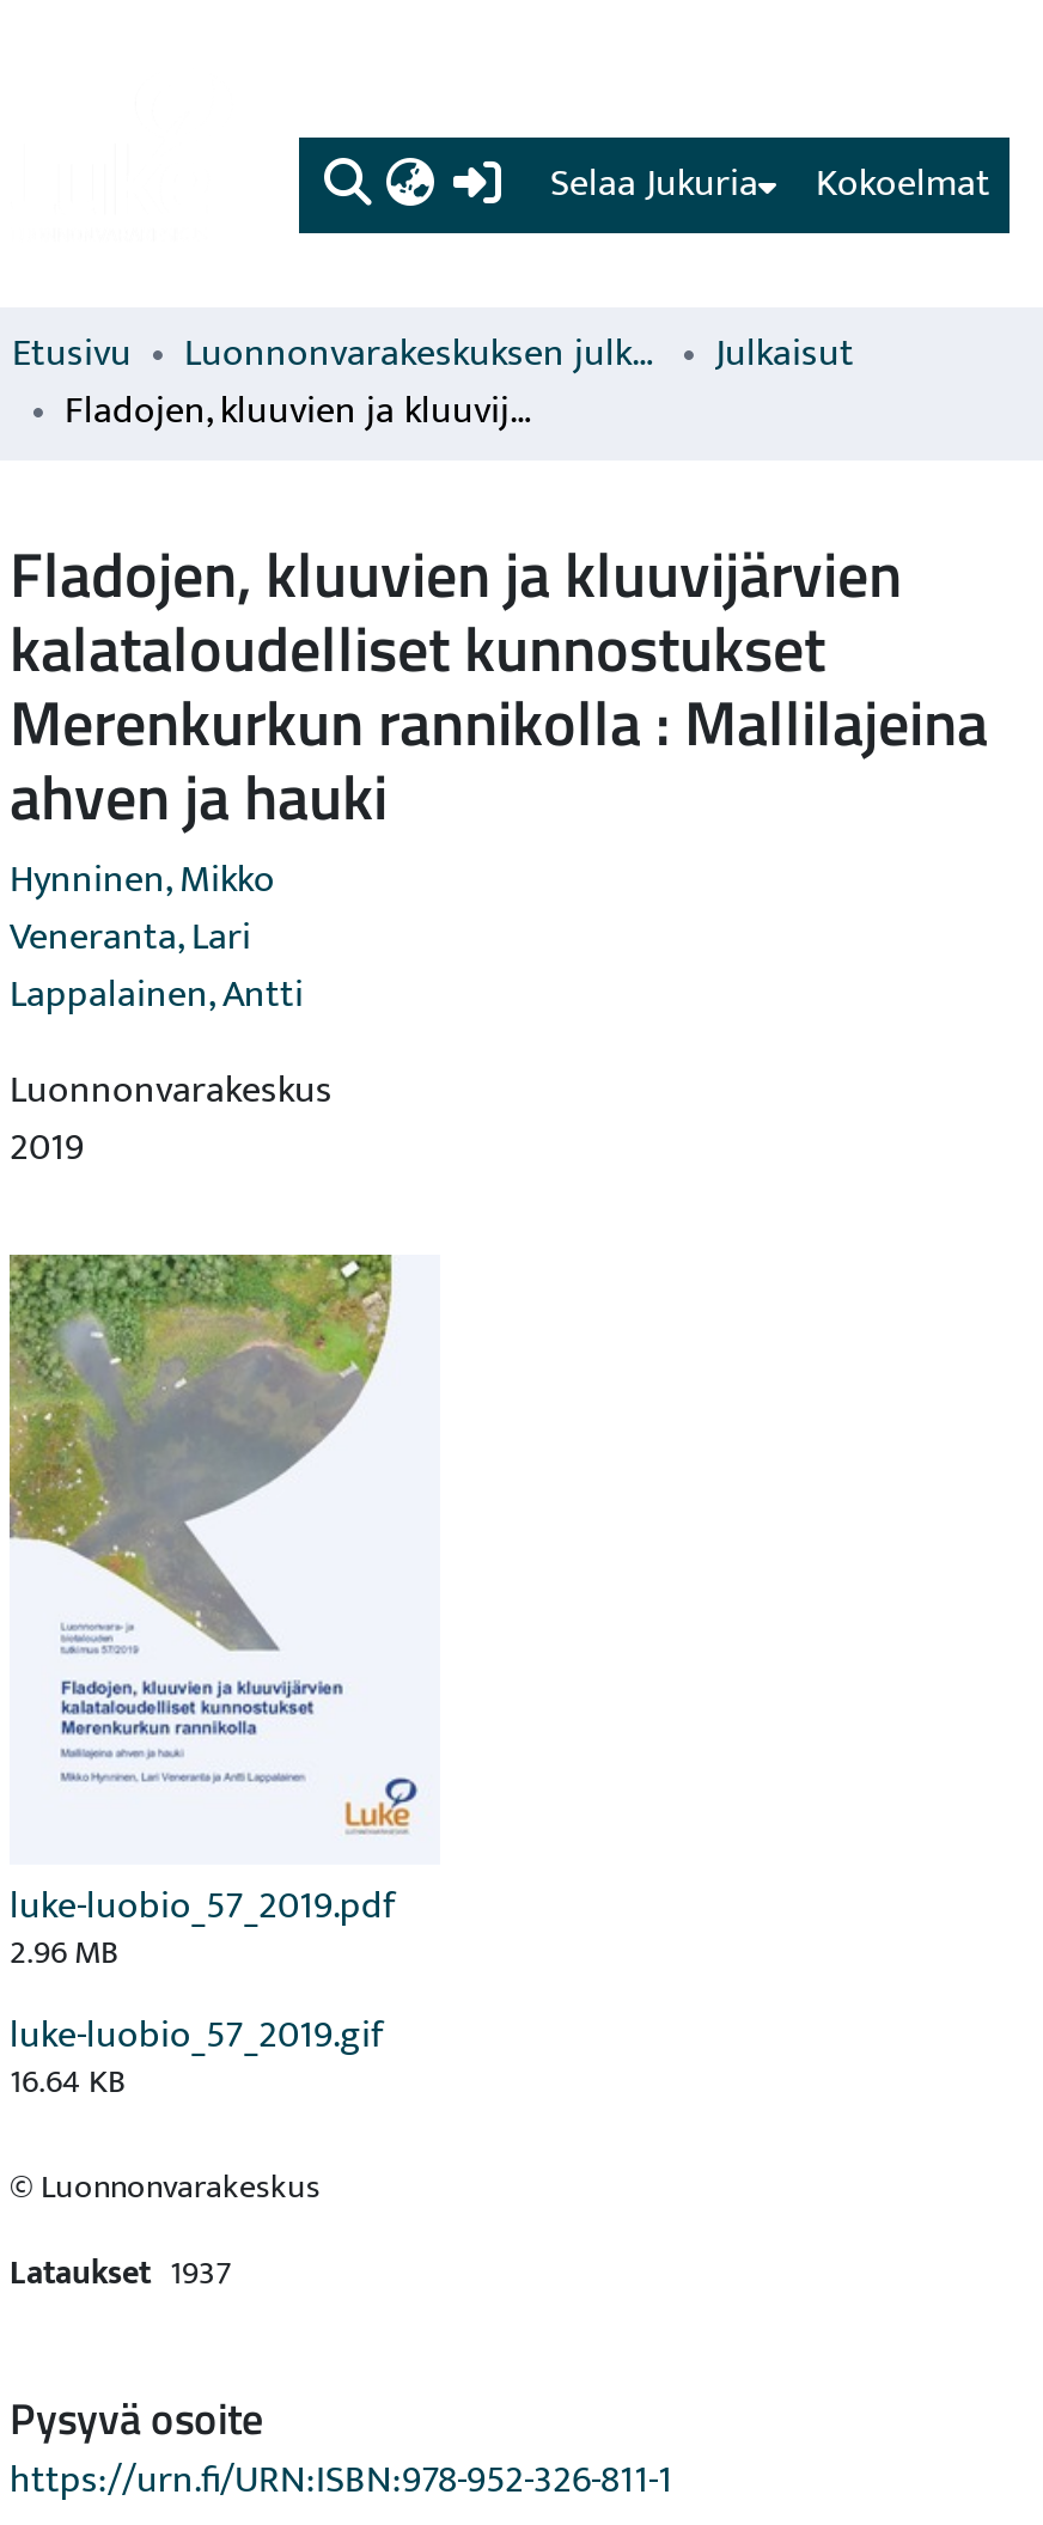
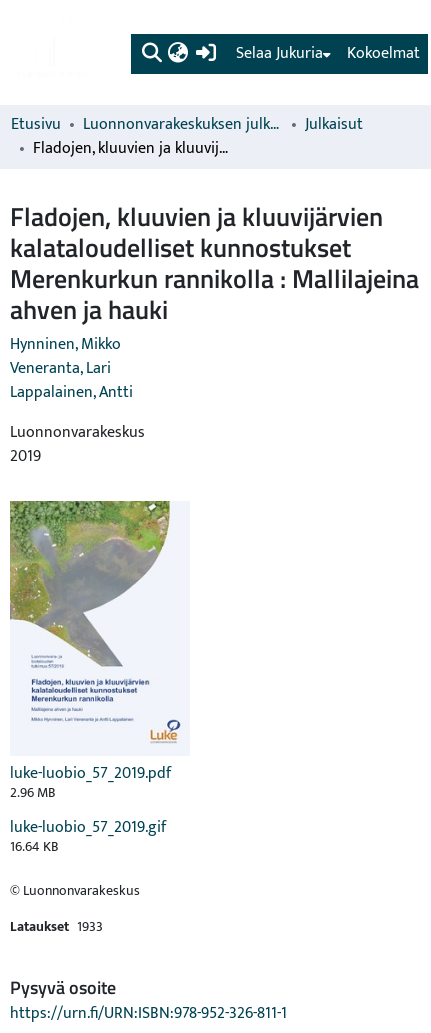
[10,2245,232,2300] Lataukset 1937 -> [10,915,103,938] Lataukset 1933

